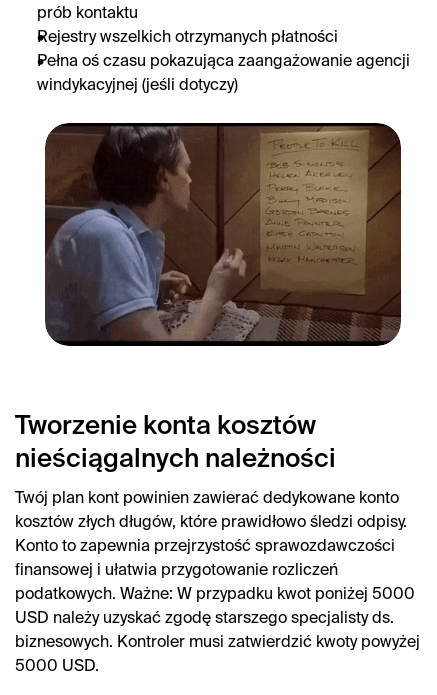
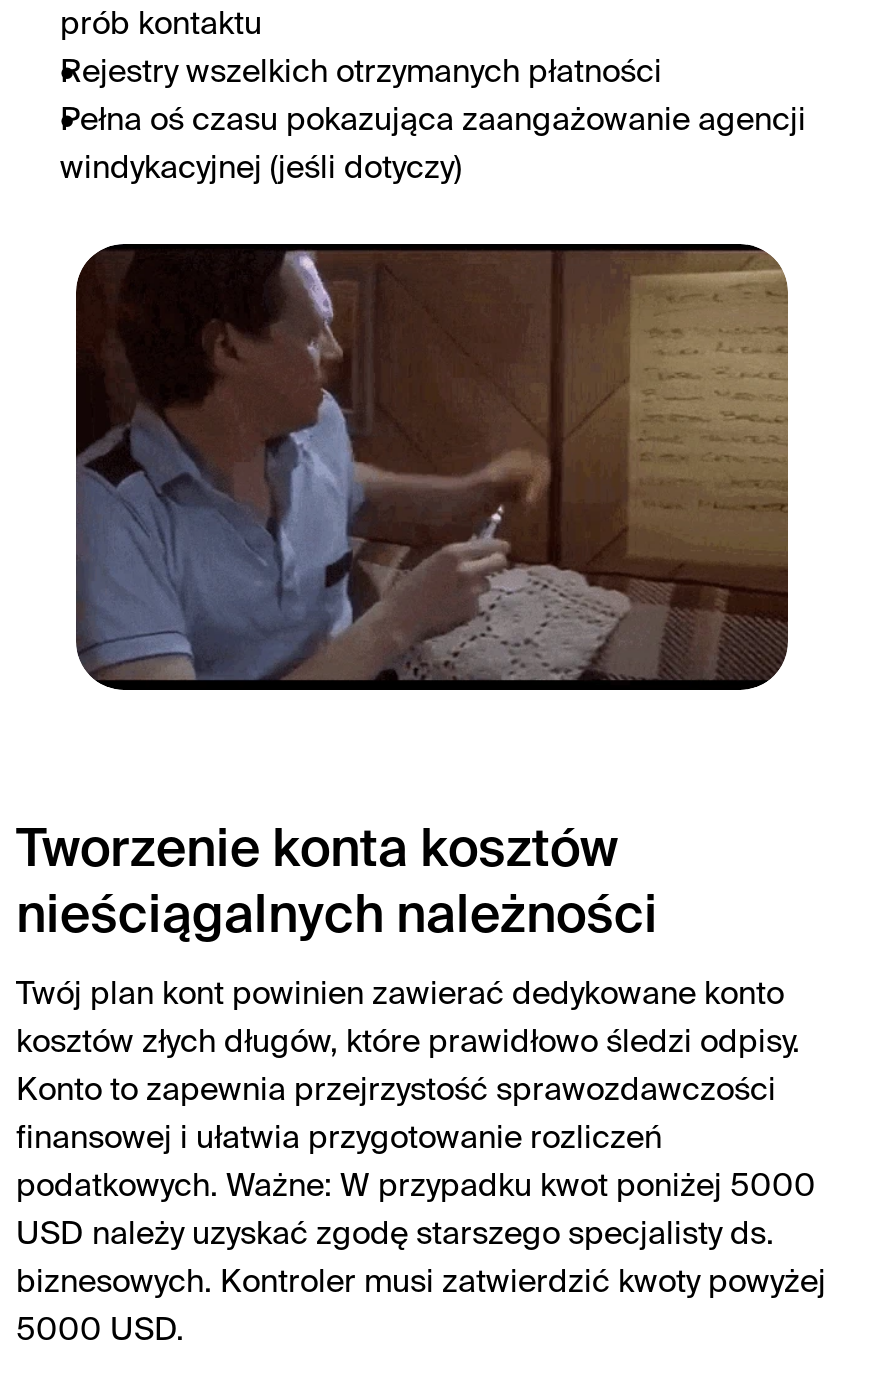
[45,126,401,341] [image] -> [76,250,788,680] [image]

